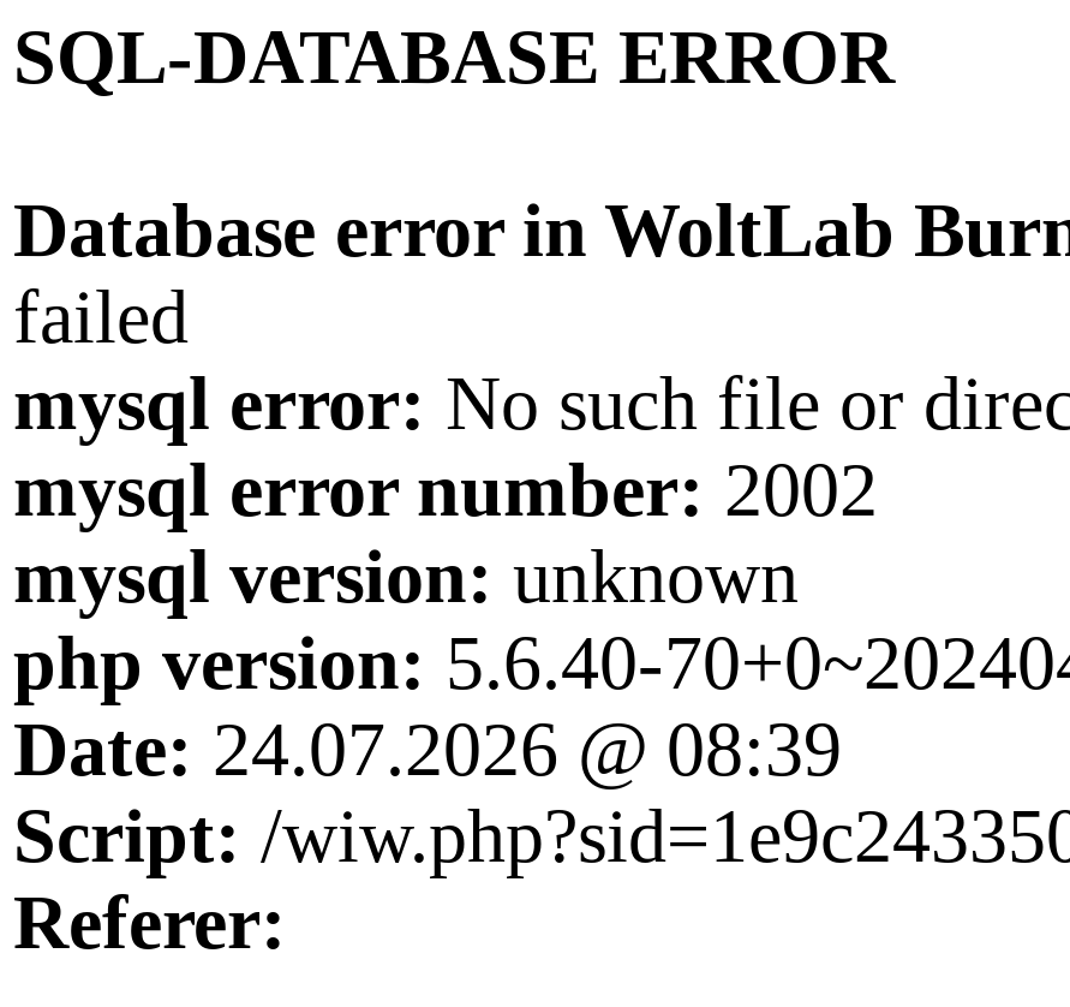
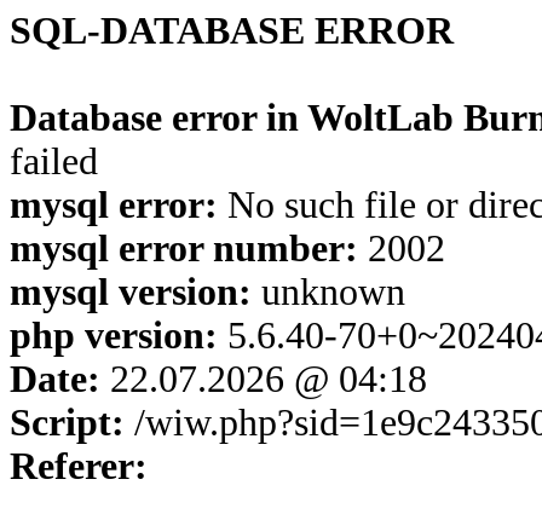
[13,708,842,792] Date: 24.07.2026 @ 08:39 -> [10,358,427,400] Date: 22.07.2026 @ 04:18

